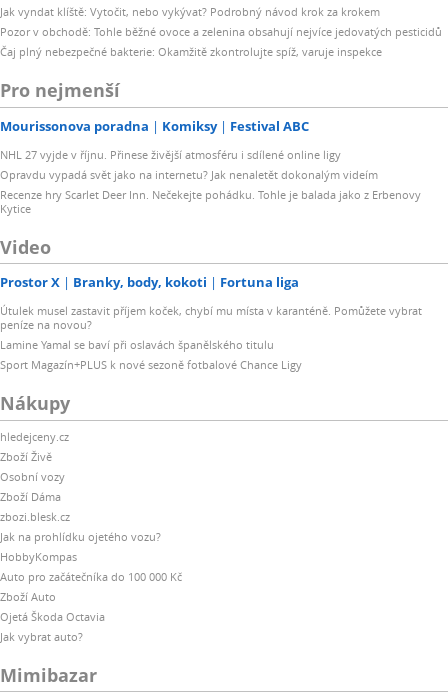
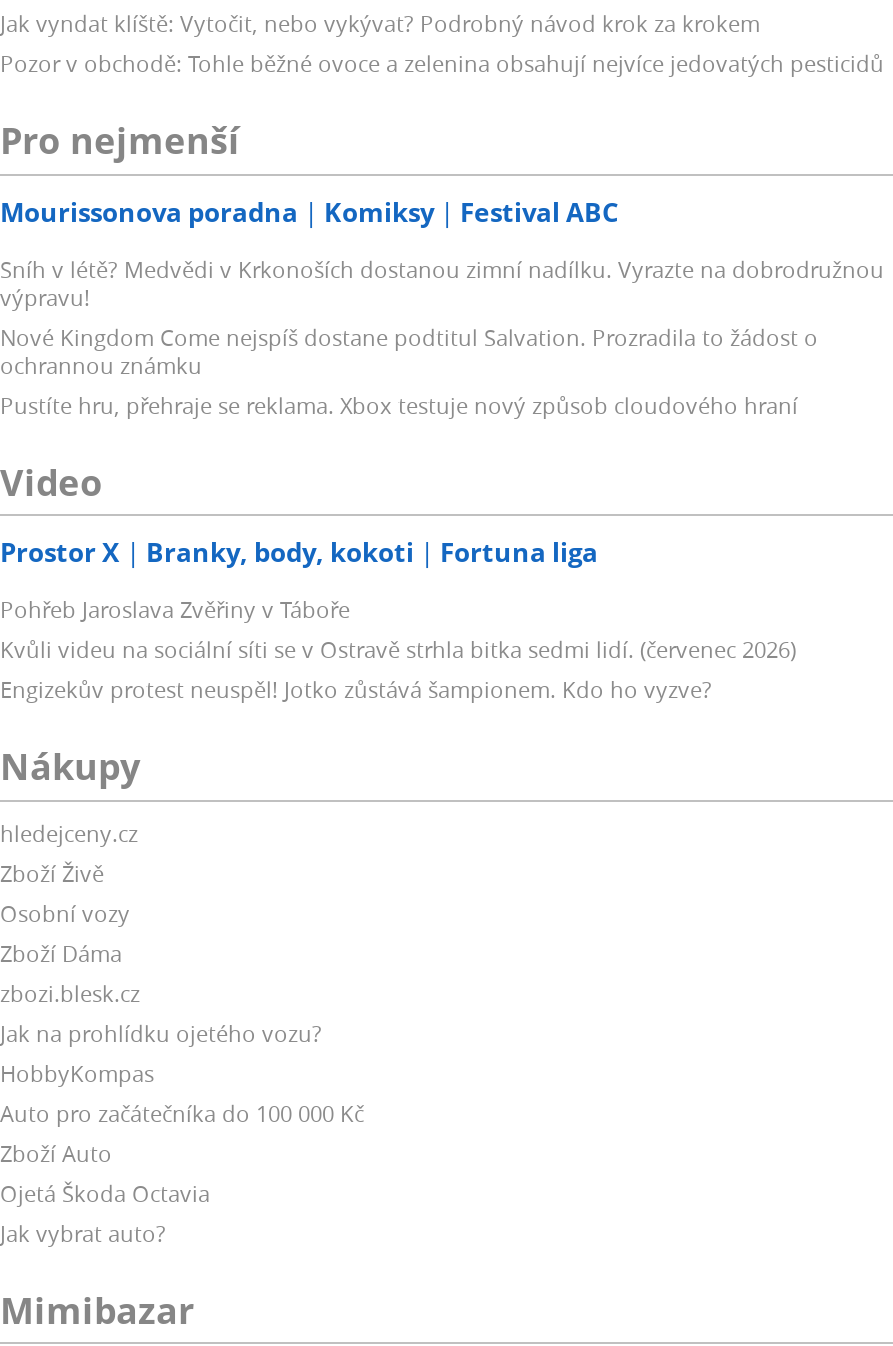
[0,44,382,59] Čaj plný nebezpečné bakterie: Okamžitě zkontrolujte spíž, varuje inspekce -> none
[0,146,421,215] NHL 27 vyjde v říjnu. Přinese živější atmosféru i sdílené online ligy | Opravdu vypadá svět jako na internetu? Jak nenaletět dokonalým videím | Recenze hry Scarlet Deer Inn. Nečekejte pohádku. Tohle je balada jako z Erbenovy | Kytice -> [0,253,884,419] Sníh v létě? Medvědi v Krkonoších dostanou zimní nadílku. Vyrazte na dobrodružnou | výpravu! | Nové Kingdom Come nejspíš dostane podtitul Salvation. Prozradila to žádost o | ochrannou známku | Pustíte hru, přehraje se reklama. Xbox testuje nový způsob cloudového hraní
[0,303,422,372] Útulek musel zastavit příjem koček, chybí mu místa v karanténě. Pomůžete vybrat | peníze na novou? | Lamine Yamal se baví při oslavách španělského titulu | Sport Magazín+PLUS k nové sezoně fotbalové Chance Ligy -> [0,594,796,704] Pohřeb Jaroslava Zvěřiny v Táboře | Kvůli videu na sociální síti se v Ostravě strhla bitka sedmi lidí. (červenec 2026) | Engizekův protest neuspěl! Jotko zůstává šampionem. Kdo ho vyzve?

